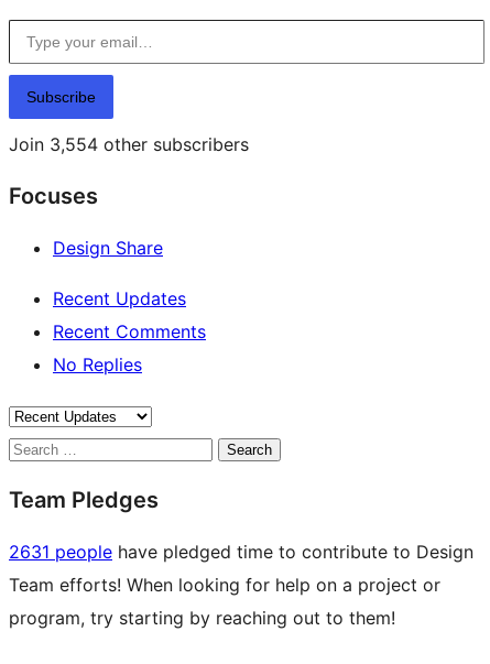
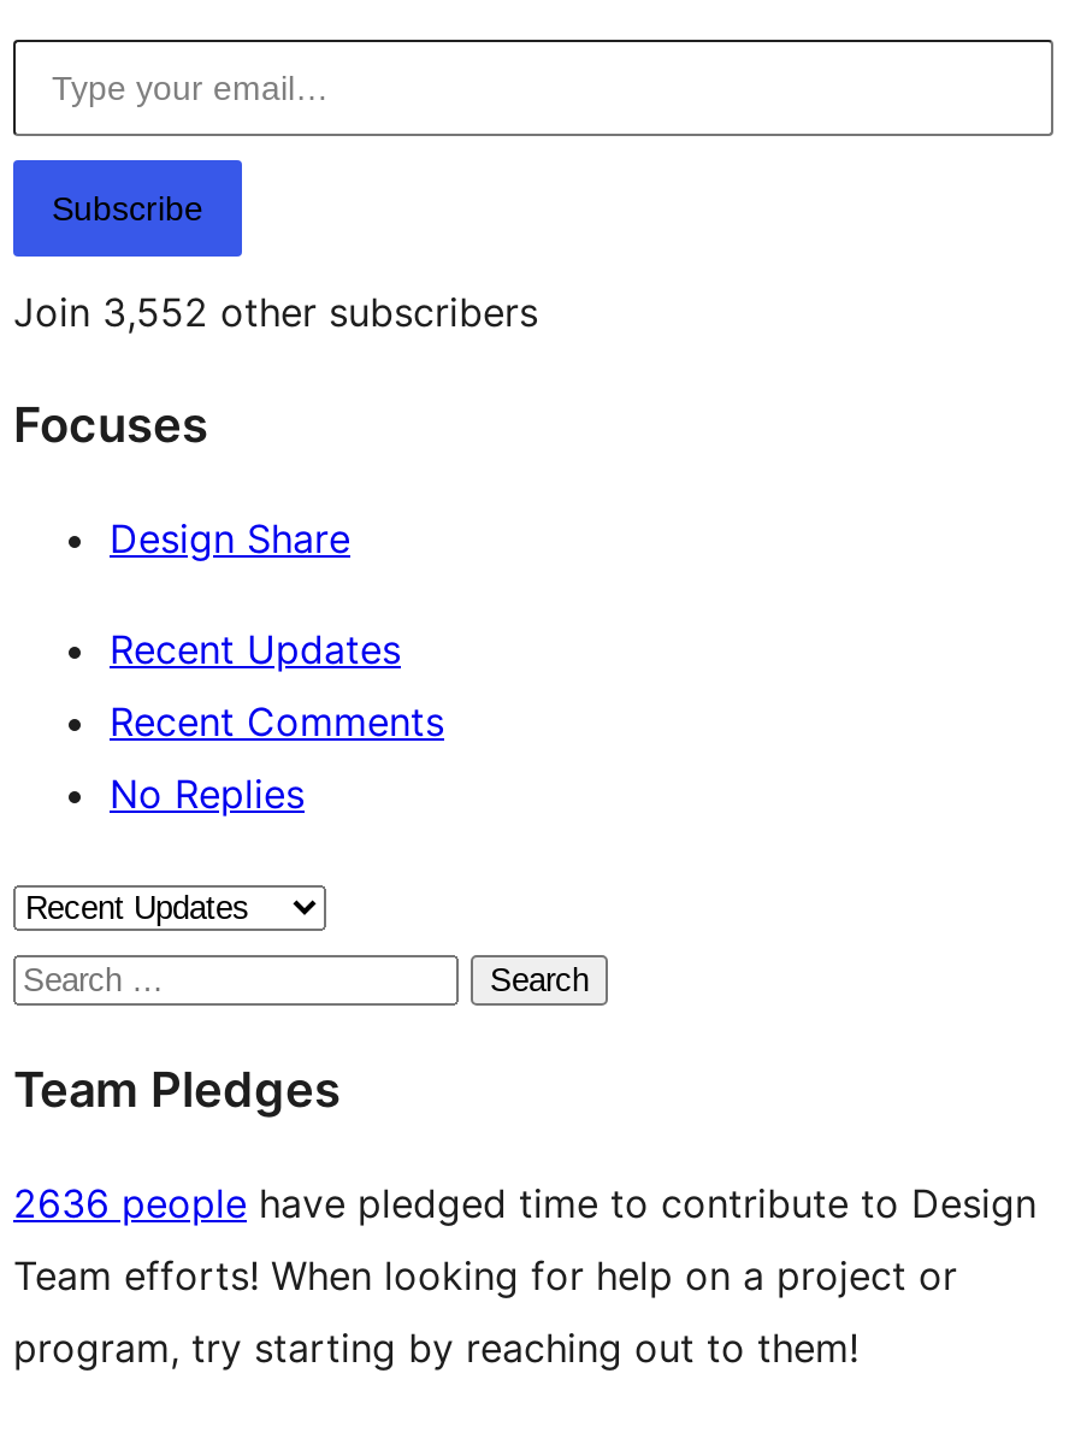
[9,133,249,155] Join 3,554 other subscribers -> [13,288,538,336] Join 3,552 other subscribers
[9,541,473,563] 2631 people have pledged time to contribute to Design -> [13,1179,1036,1227] 2636 people have pledged time to contribute to Design

